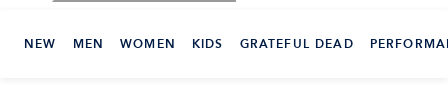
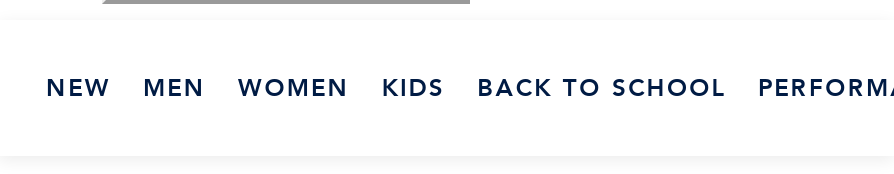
[240,34,354,53] GRATEFUL DEAD -> [477,68,726,106] BACK TO SCHOOL

